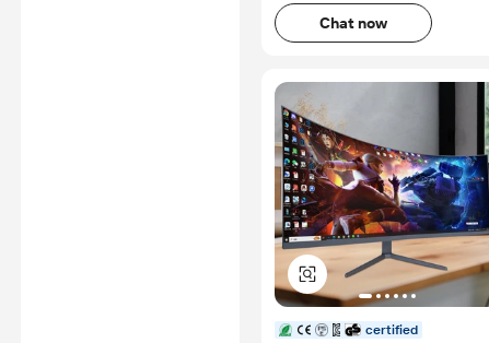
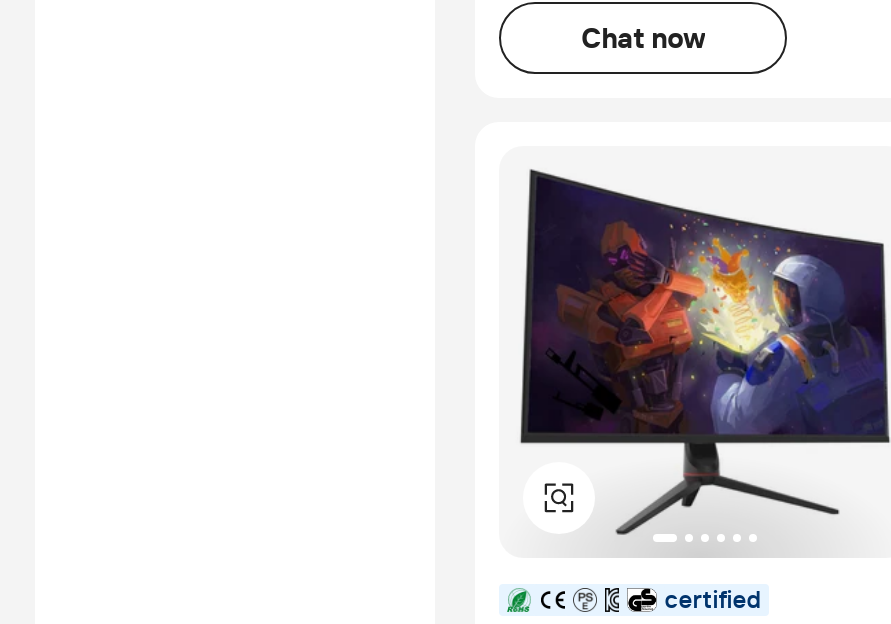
[273,81,486,308] [image] -> [499,146,885,558] [image]

